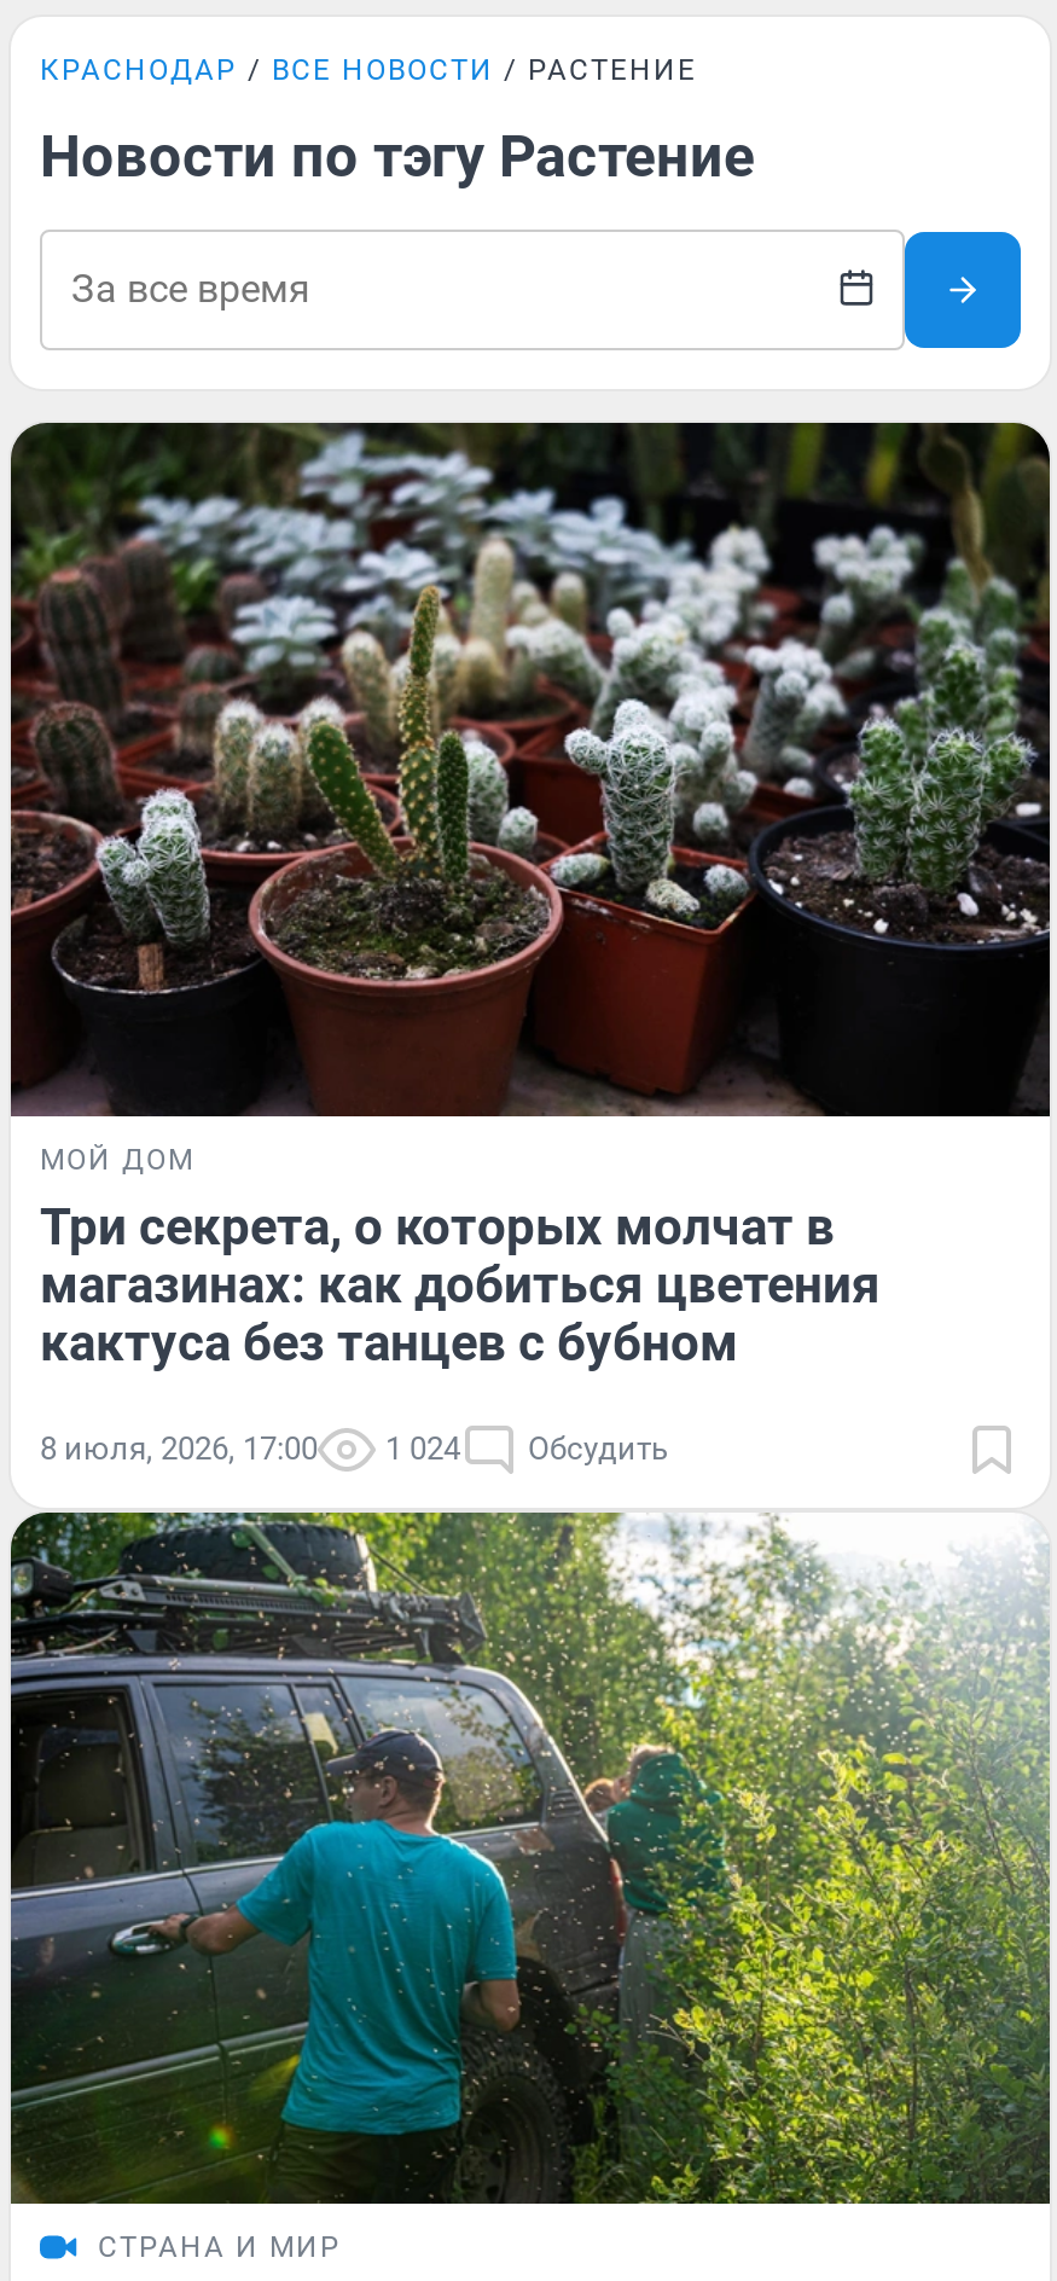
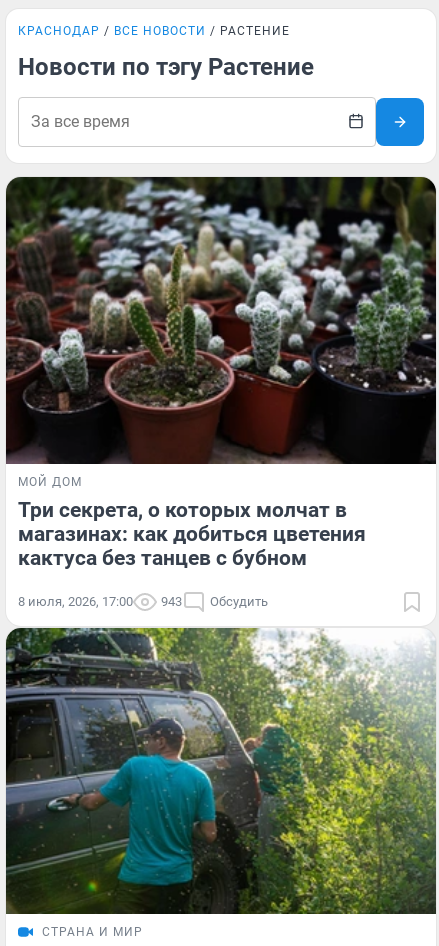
[40,1430,668,1466] 8 июля, 2026, 17:00 1 024 Обсудить -> [18,594,268,609] 8 июля, 2026, 17:00 943 Обсудить

